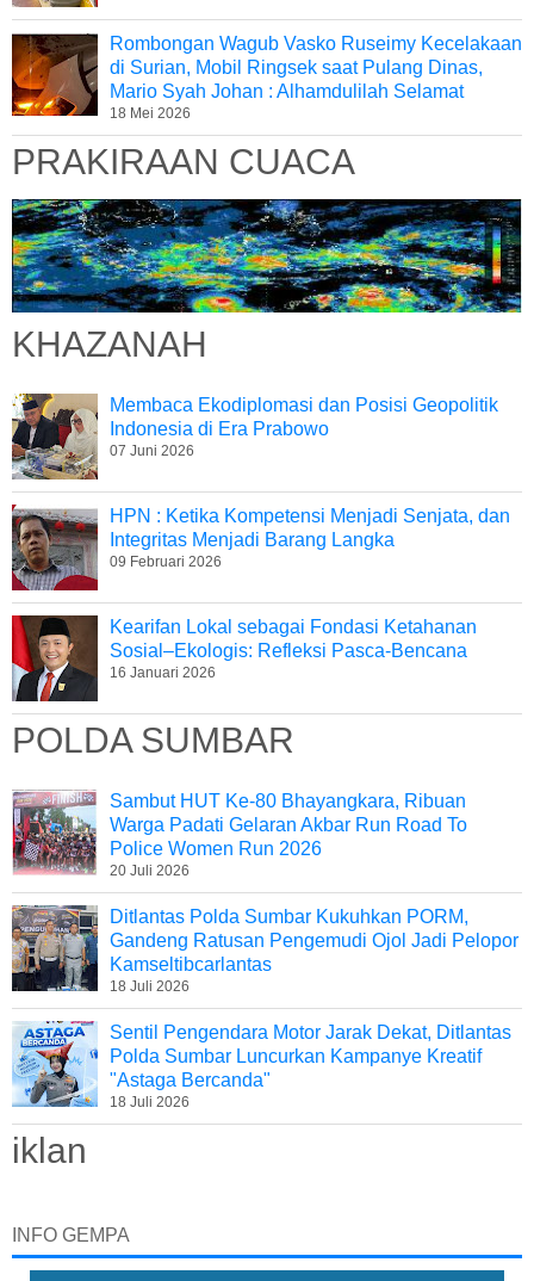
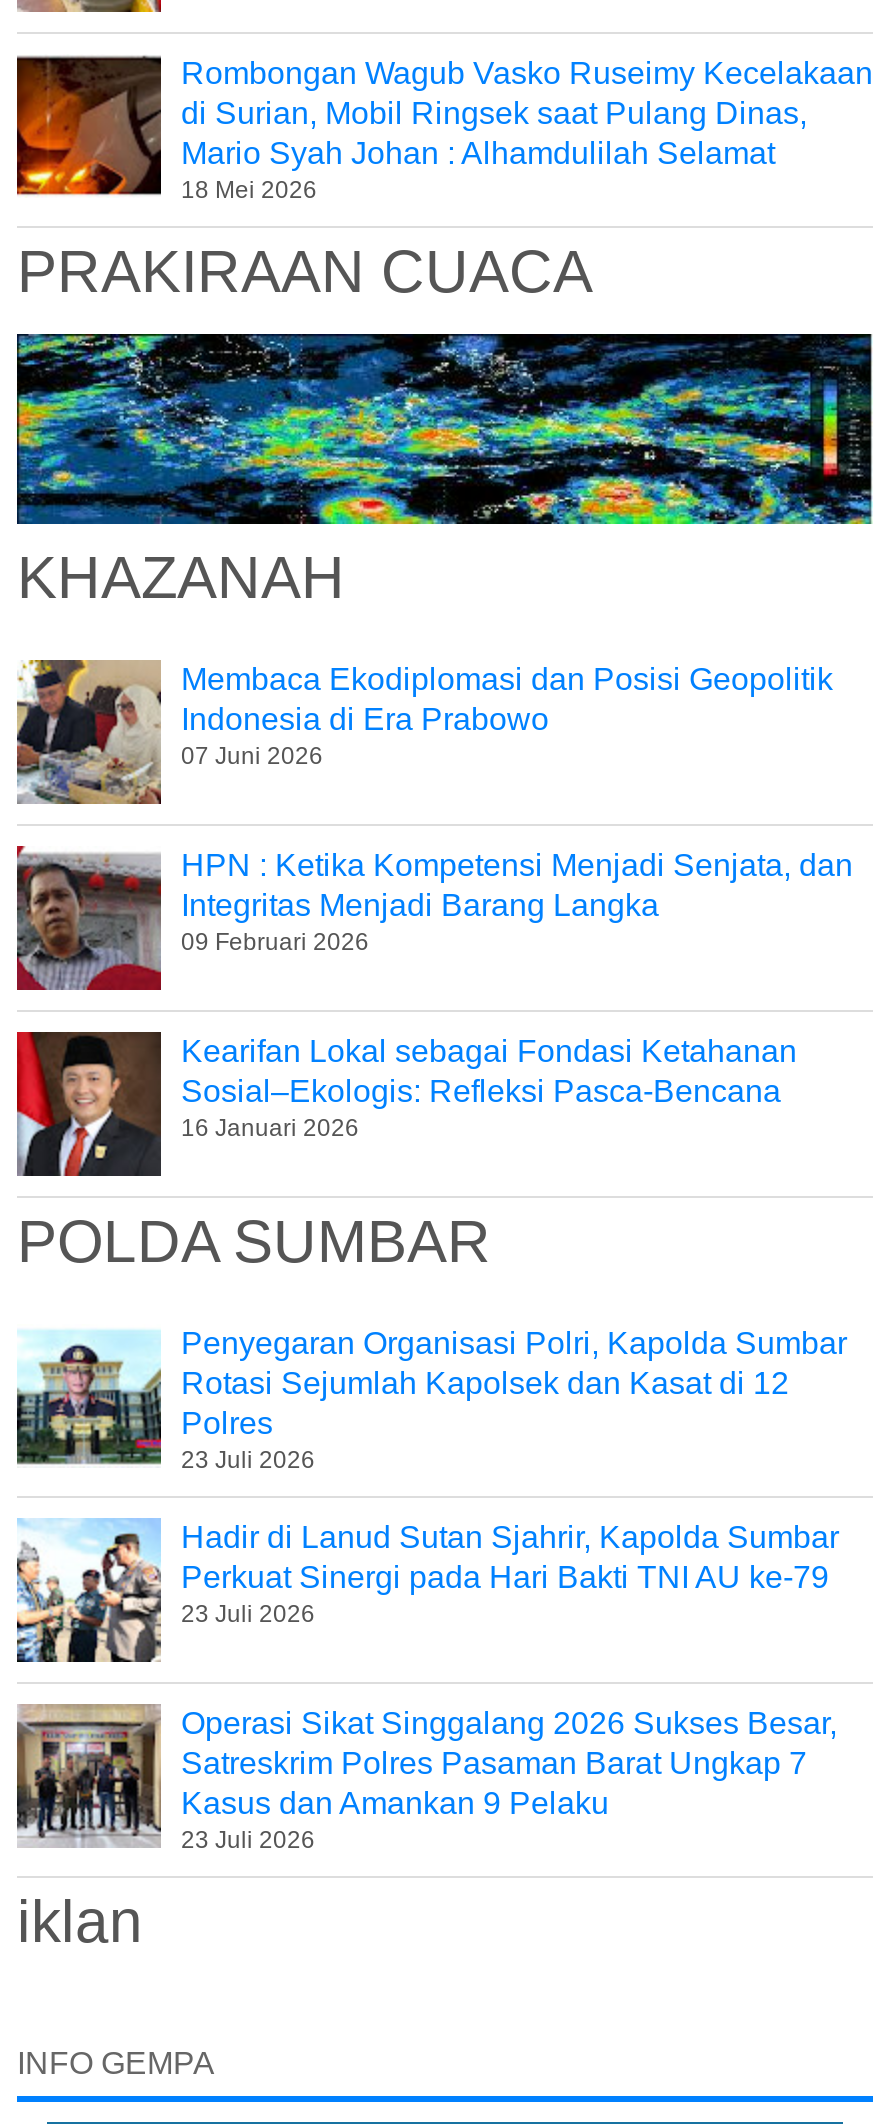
[12,790,467,880] [image] | Sambut HUT Ke-80 Bhayangkara, Ribuan | Warga Padati Gelaran Akbar Run Road To | Police Women Run 2026 | 20 Juli 2026 -> [15,1326,847,1475] [image] | Penyegaran Organisasi Polri, Kapolda Sumbar | Rotasi Sejumlah Kapolsek dan Kasat di 12 | Polres | 23 Juli 2026
[11,904,519,995] [image] | Ditlantas Polda Sumbar Kukuhkan PORM, | Gandeng Ratusan Pengemudi Ojol Jadi Pelopor | Kamseltibcarlantas | 18 Juli 2026 -> [17,1518,839,1664] [image] | Hadir di Lanud Sutan Sjahrir, Kapolda Sumbar | Perkuat Sinergi pada Hari Bakti TNI AU ke-79 | 23 Juli 2026
[12,1021,511,1111] [image] | Sentil Pengendara Motor Jarak Dekat, Ditlantas | Polda Sumbar Luncurkan Kampanye Kreatif | "Astaga Bercanda" | 18 Juli 2026 -> [15,1702,837,1855] [image] | Operasi Sikat Singgalang 2026 Sukses Besar, | Satreskrim Polres Pasaman Barat Ungkap 7 | Kasus dan Amankan 9 Pelaku | 23 Juli 2026

